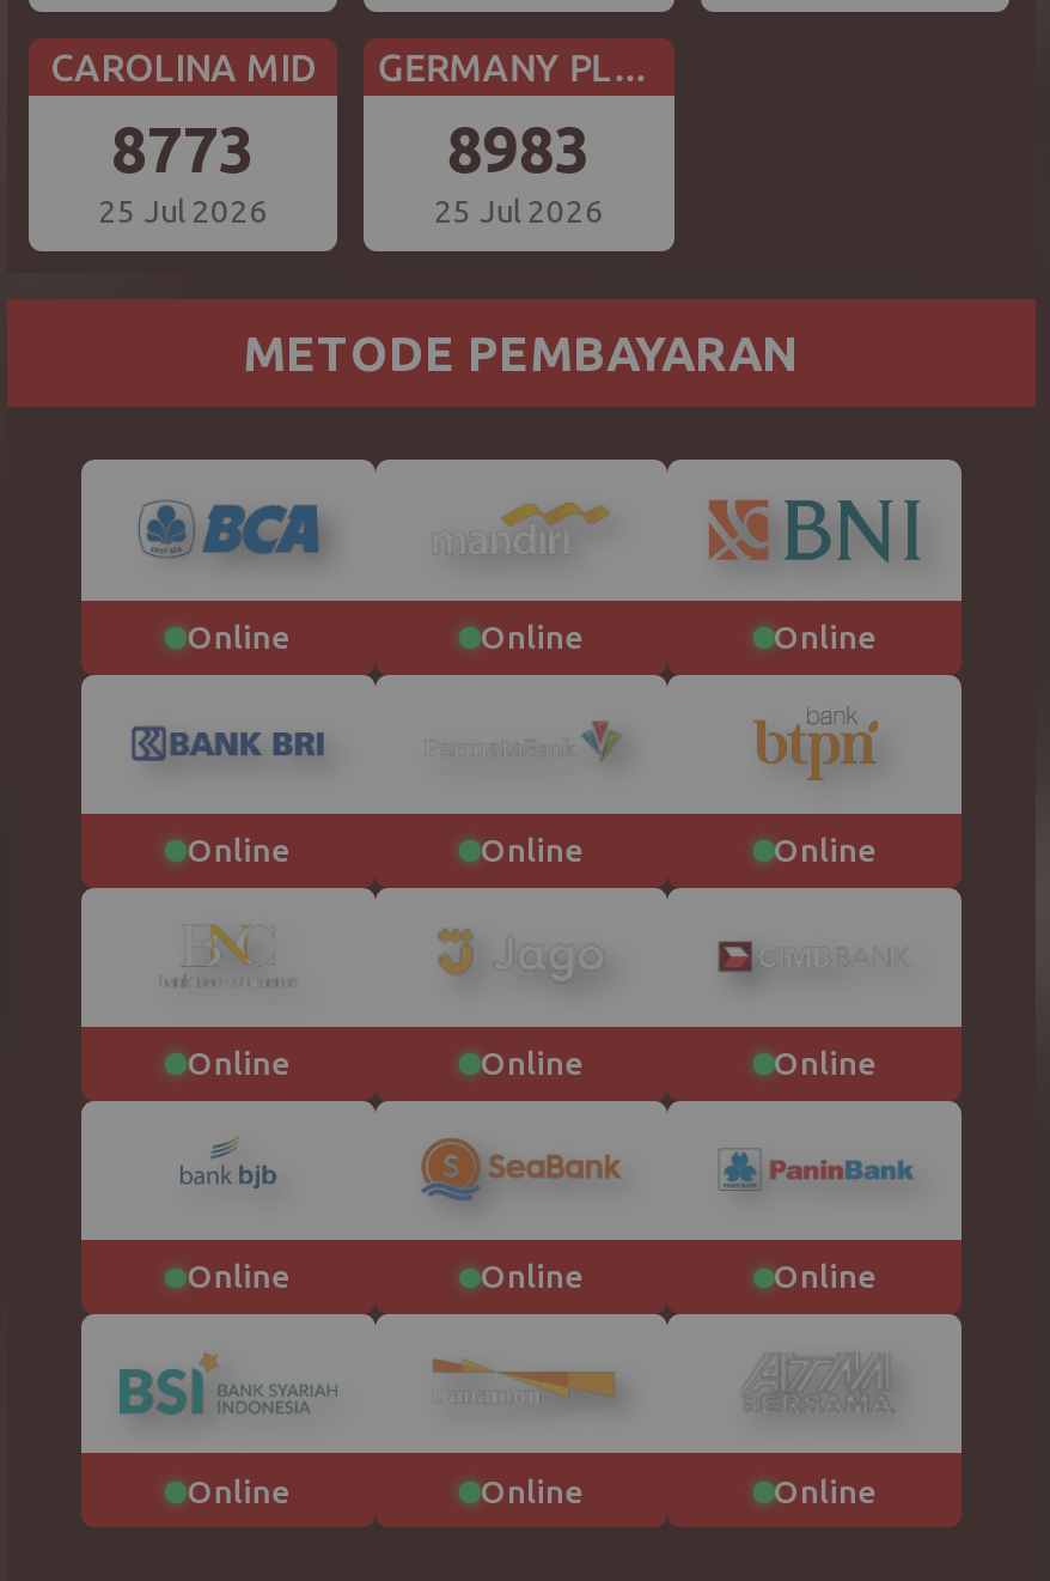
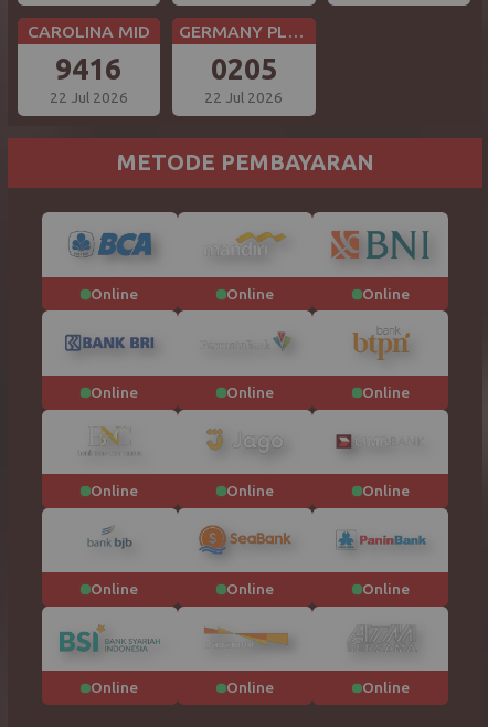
[111,113,254,185] 8773 -> [56,52,122,85] 9416
[447,113,591,185] 8983 -> [211,52,277,85] 0205
[98,193,268,229] 25 Jul 2026 -> [50,89,128,106] 22 Jul 2026
[434,193,604,229] 25 Jul 2026 -> [205,89,283,106] 22 Jul 2026

